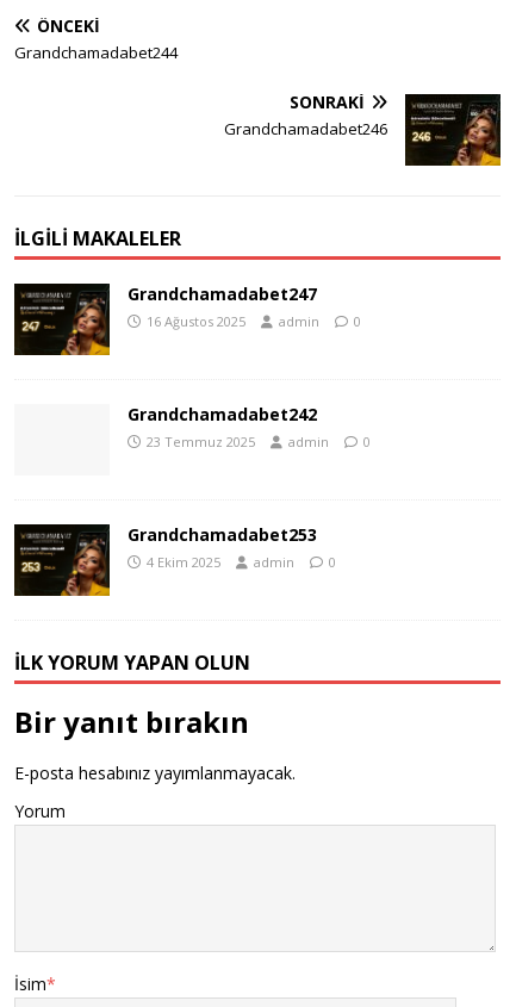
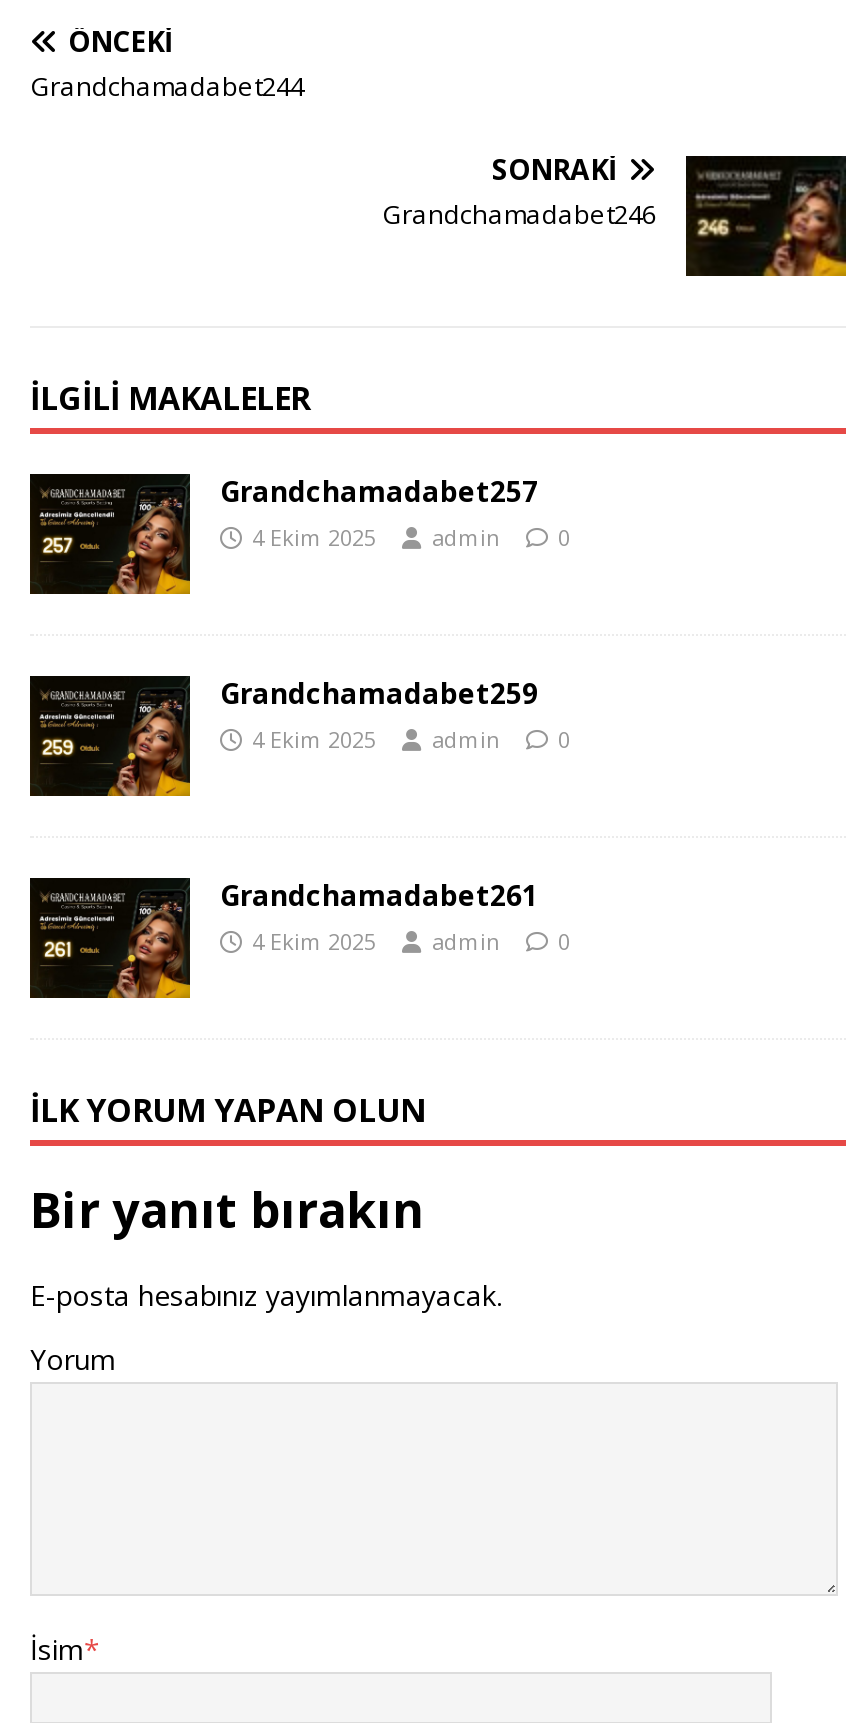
[128,282,317,330] Grandchamadabet247 | 16 Ağustos 2025 -> [220,472,538,552] Grandchamadabet257 | 4 Ekim 2025
none -> [28,673,192,799] [image]
[128,402,317,450] Grandchamadabet242 | 23 Temmuz 2025 -> [220,674,538,754] Grandchamadabet259 | 4 Ekim 2025
[128,523,317,545] Grandchamadabet253 -> [220,876,538,914] Grandchamadabet261

